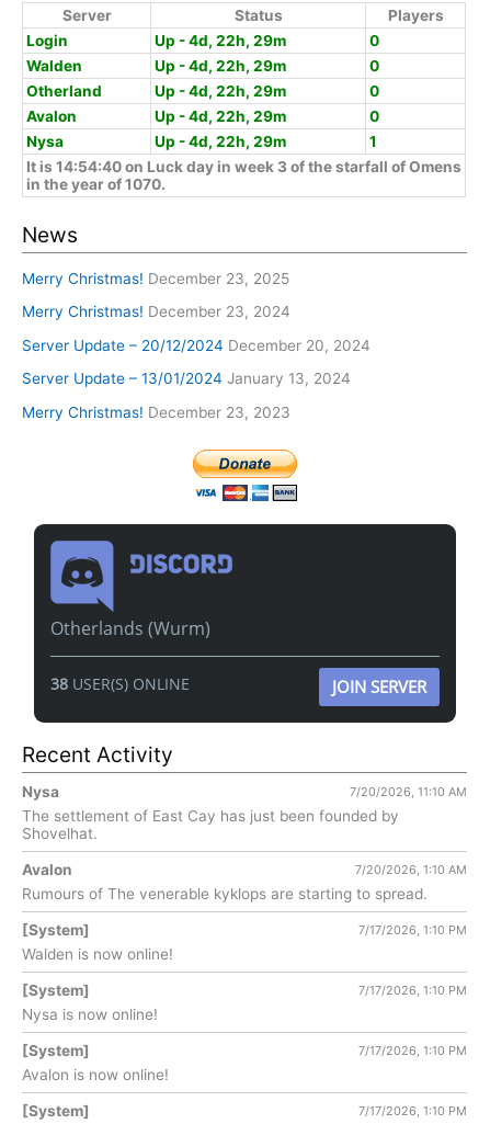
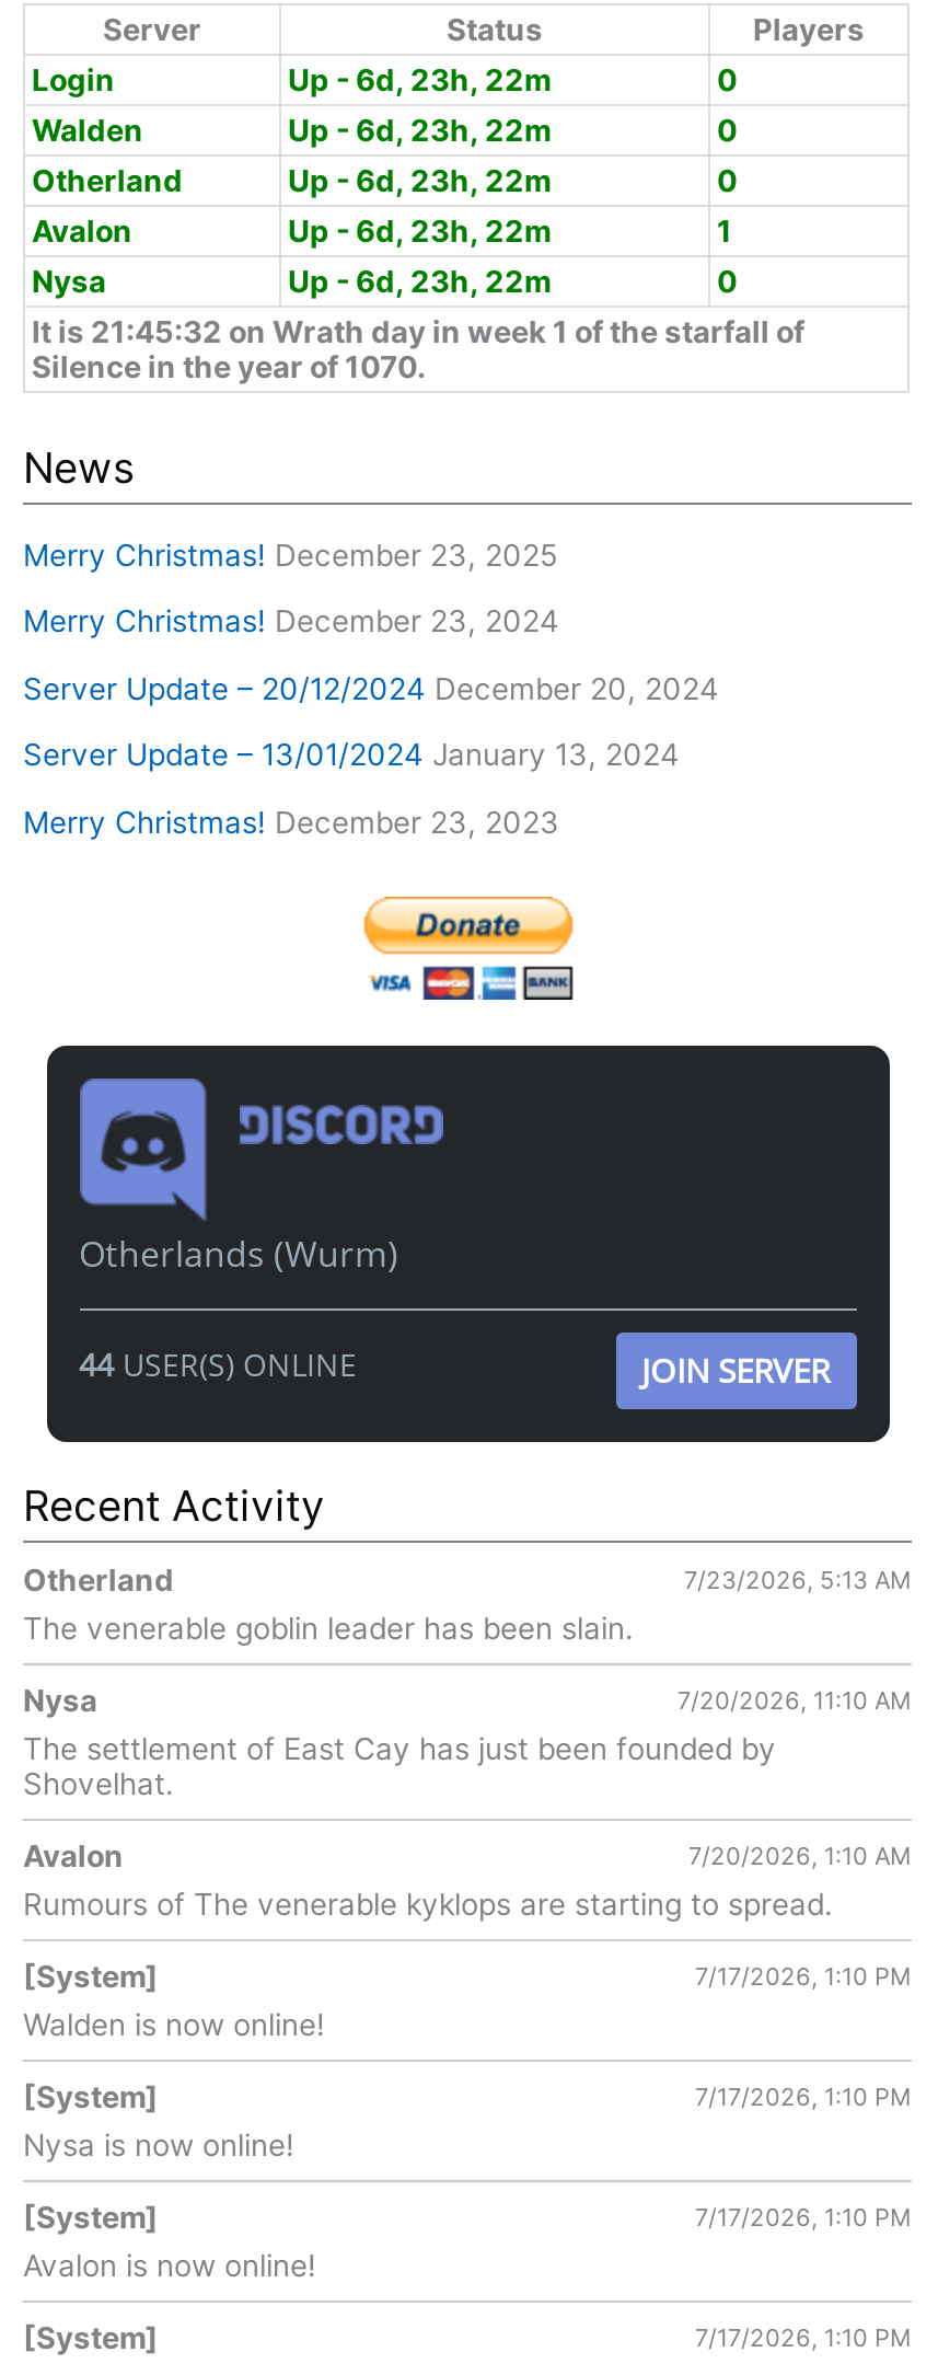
[155,32,286,49] Up - 4d, 22h, 29m -> [288,62,551,97] Up - 6d, 23h, 22m
[155,57,286,75] Up - 4d, 22h, 29m -> [288,113,551,148] Up - 6d, 23h, 22m
[155,82,286,100] Up - 4d, 22h, 29m -> [288,163,551,198] Up - 6d, 23h, 22m
[155,107,286,125] Up - 4d, 22h, 29m -> [32,214,732,299] Up - 6d, 23h, 22m | 1 | Nysa | Up - 6d, 23h, 22m
[26,133,461,193] Nysa | Up - 4d, 22h, 29m | 1 | It is 14:54:40 on Luck day in week 3 of the starfall of Omens | in the year of 1070. -> [32,314,804,384] It is 21:45:32 on Wrath day in week 1 of the starfall of | Silence in the year of 1070.
[50,673,189,694] 38 USER(S) ONLINE -> [79,1343,357,1384] 44 USER(S) ONLINE
none -> [23,1563,912,1646] Otherland | 7/23/2026, 5:13 AM | The venerable goblin leader has been slain.

